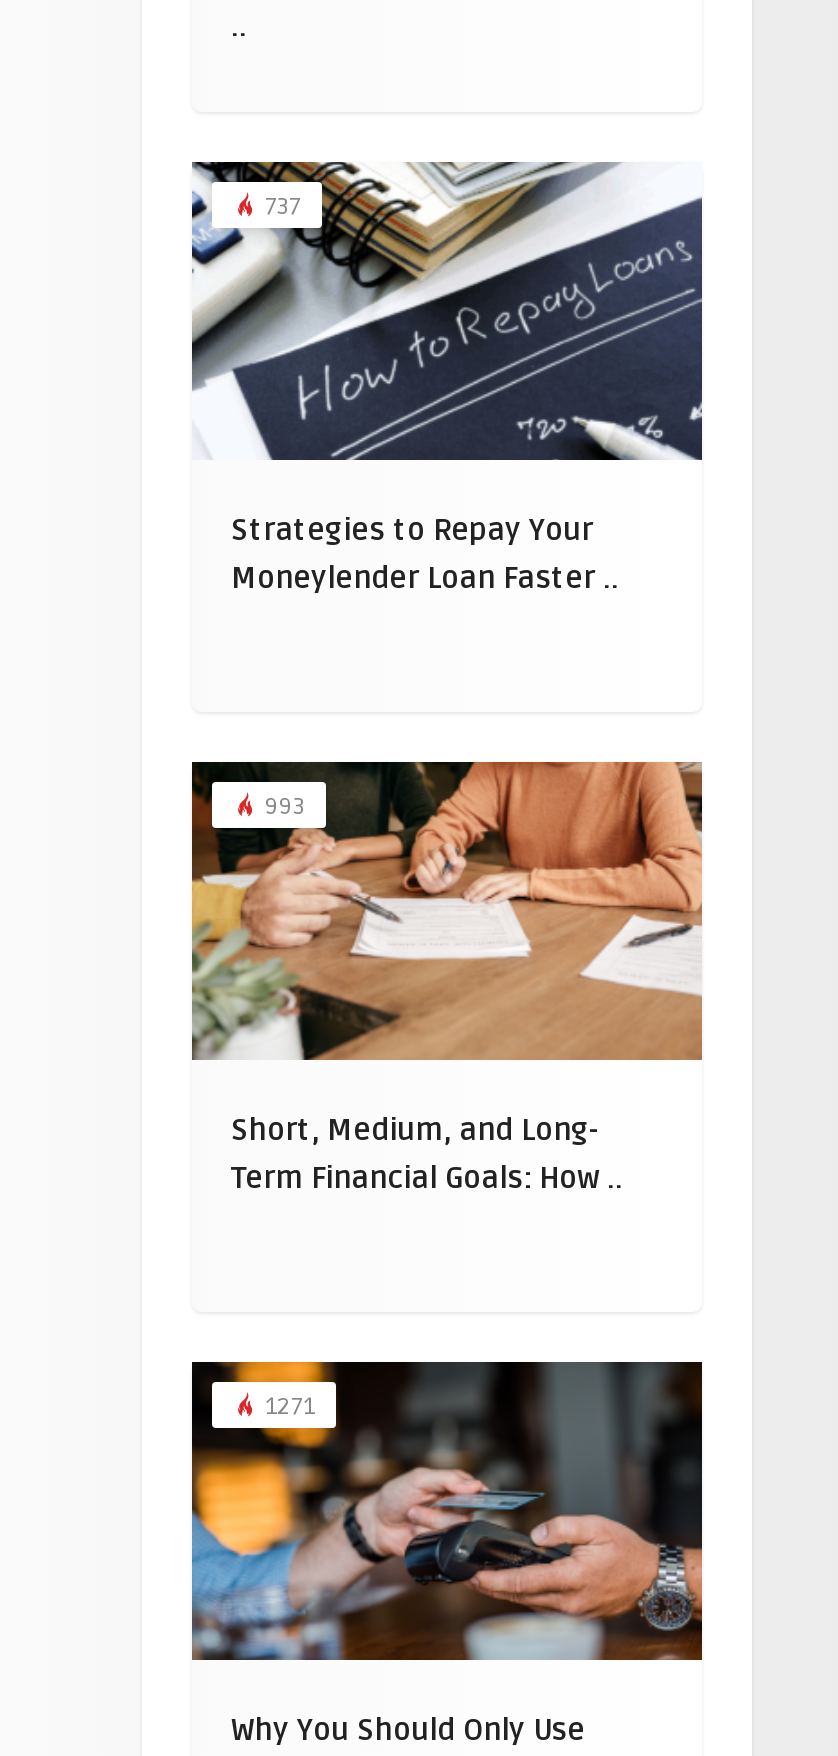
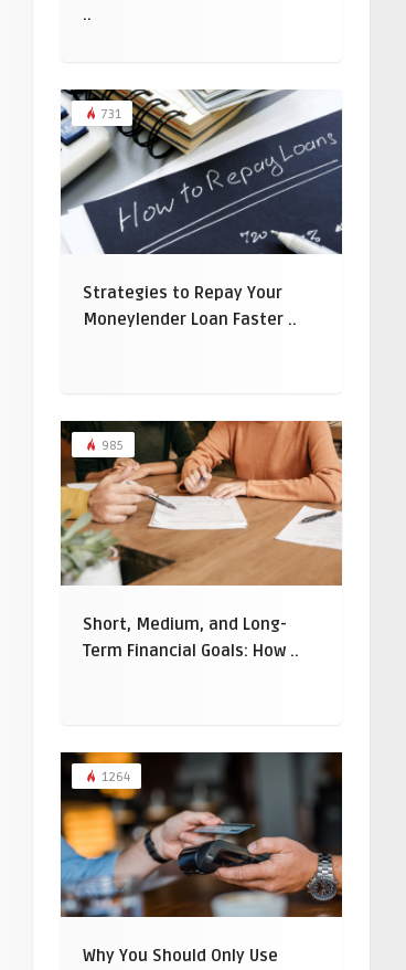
[259,192,301,222] 737 -> [98,106,121,123] 731
[259,792,305,822] 993 -> [98,437,123,454] 985
[259,1392,315,1422] 1271 -> [98,769,130,786] 1264

